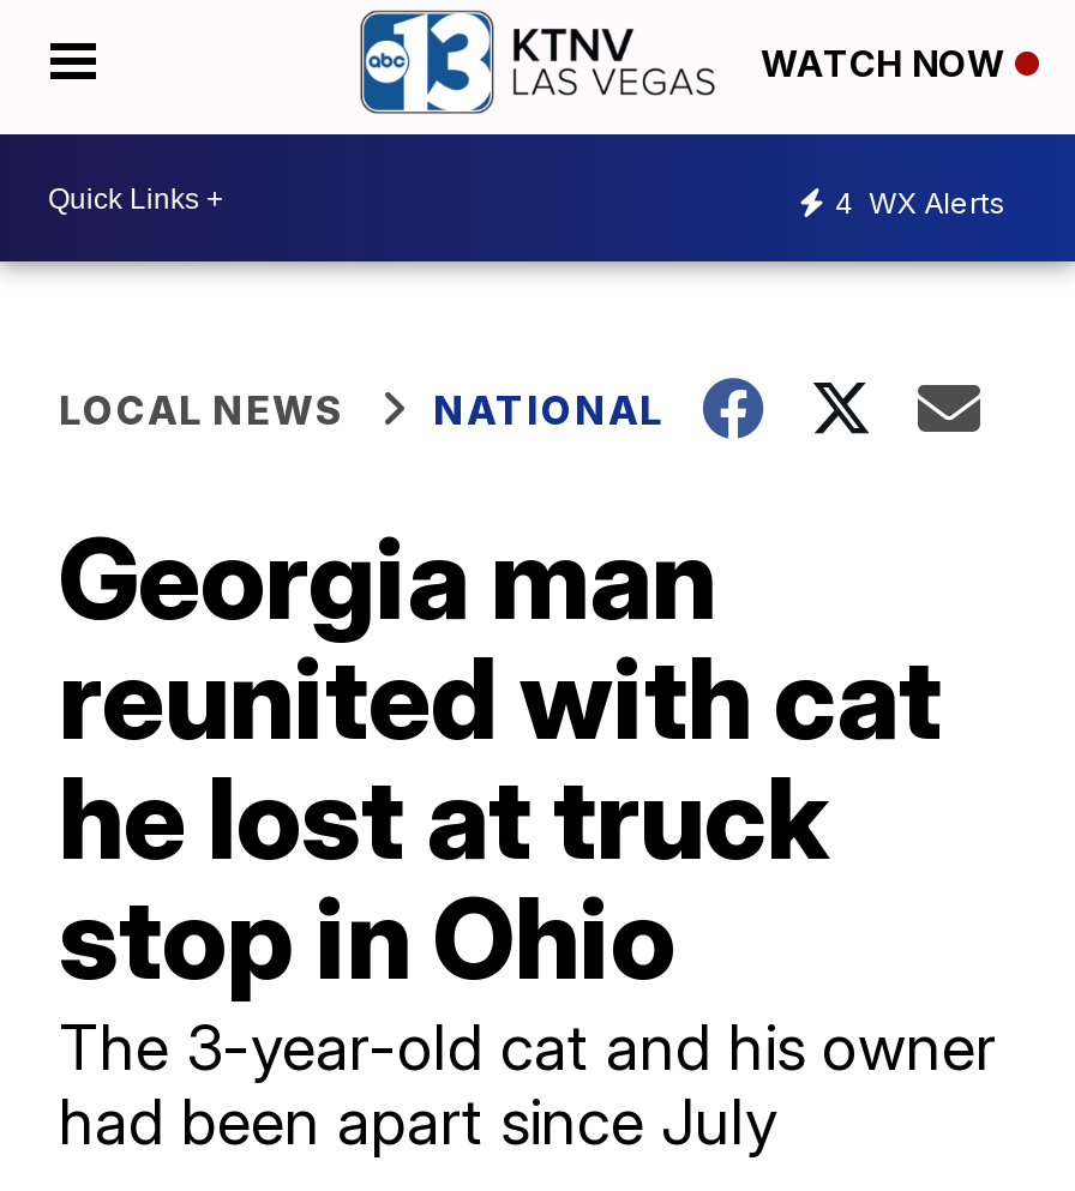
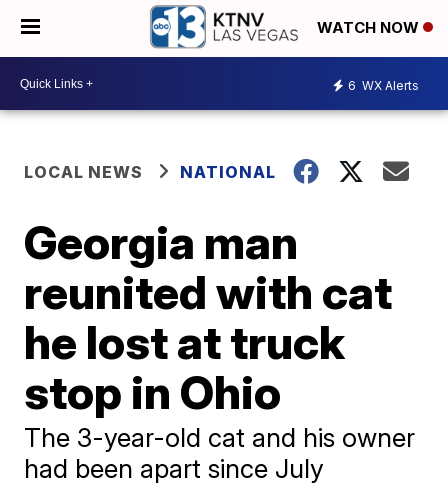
[835,184,1005,219] 4 WX Alerts -> [348,77,419,92] 6 WX Alerts

